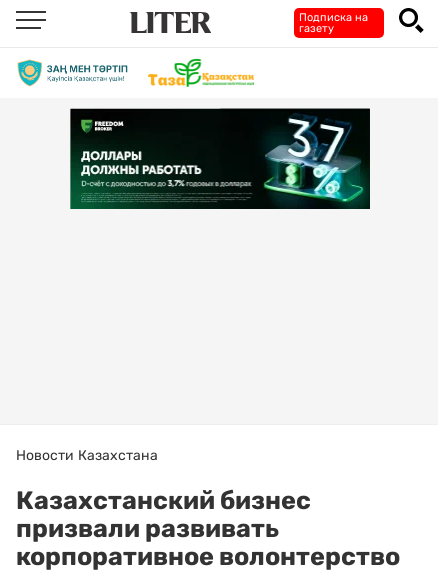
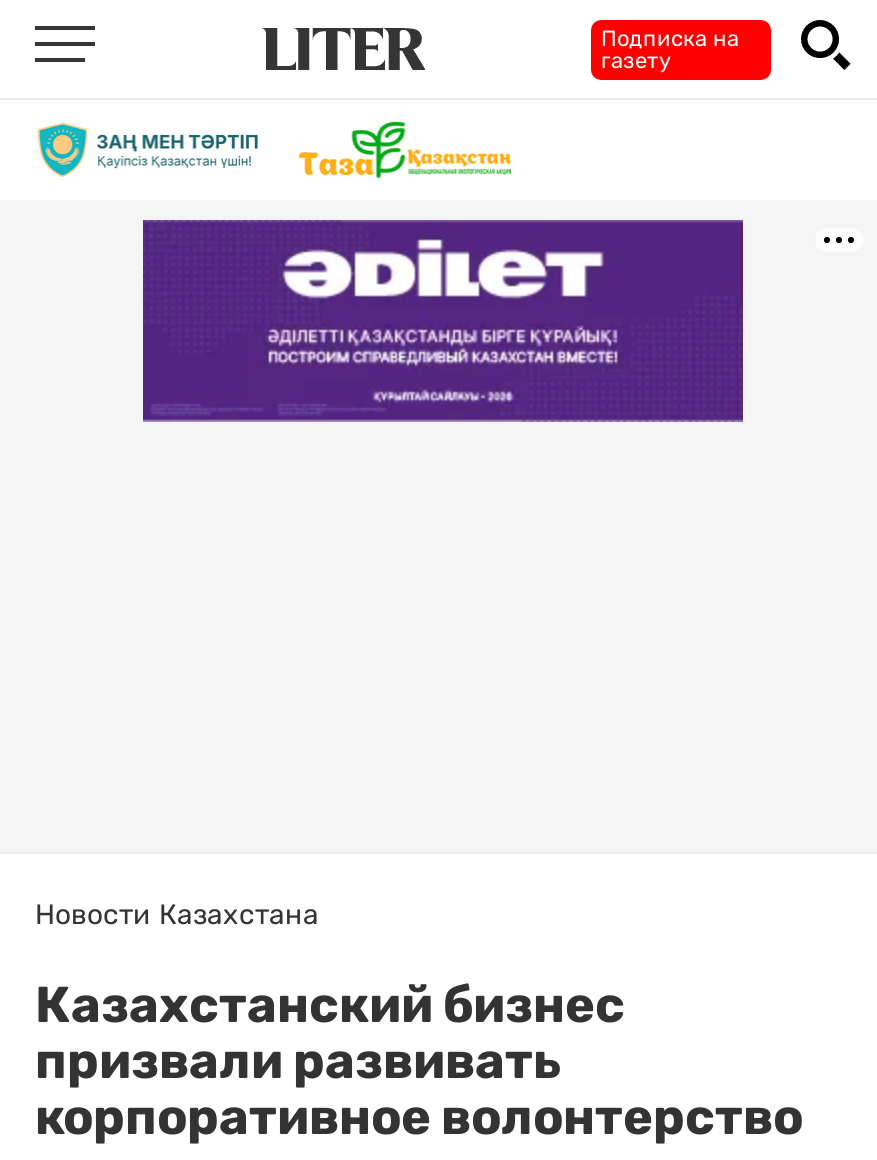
[69,108,371,210] [image] -> [141,220,745,424] [image]

